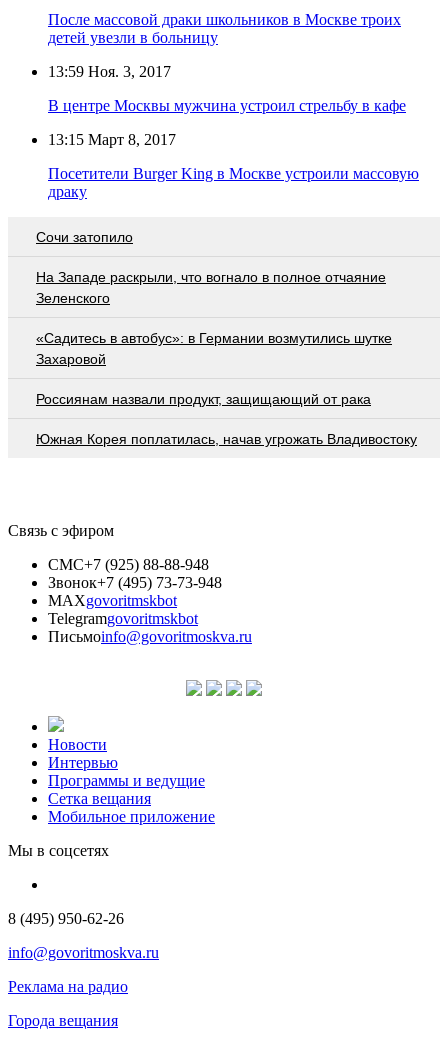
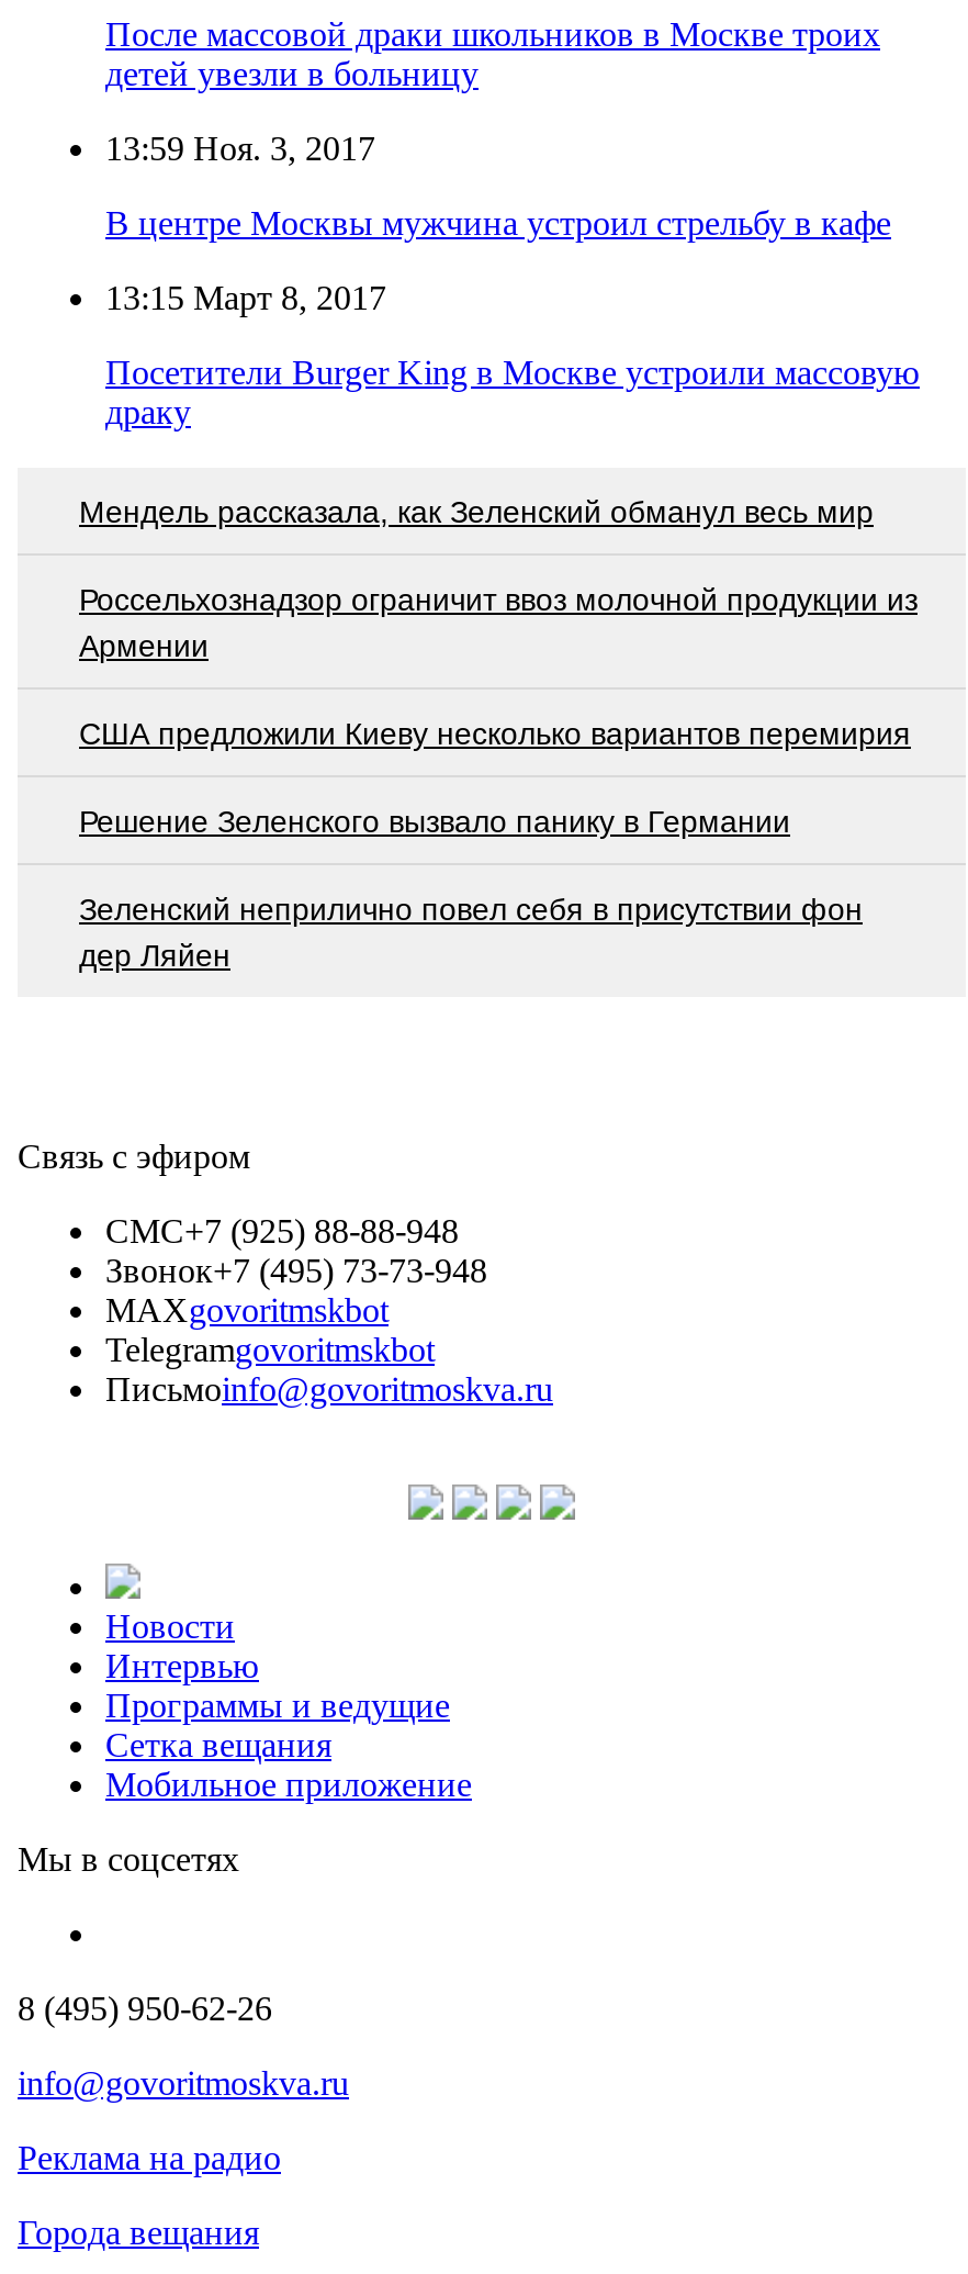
[36,229,133,245] Сочи затопило -> [79,493,874,528] Мендель рассказала, как Зеленский обманул весь мир
[36,269,386,306] На Западе раскрыли, что вогнало в полное отчаяние | Зеленского -> [79,581,918,662] Россельхознадзор ограничит ввоз молочной продукции из | Армении
[36,330,392,367] «Садитесь в автобус»: в Германии возмутились шутке | Захаровой -> [79,715,911,750] США предложили Киеву несколько вариантов перемирия
[36,391,371,407] Россиянам назвали продукт, защищающий от рака -> [79,803,790,838] Решение Зеленского вызвало панику в Германии
[36,431,417,447] Южная Корея поплатилась, начав угрожать Владивостоку -> [79,891,863,972] Зеленский неприлично повел cебя в присутствии фон | дер Ляйен

